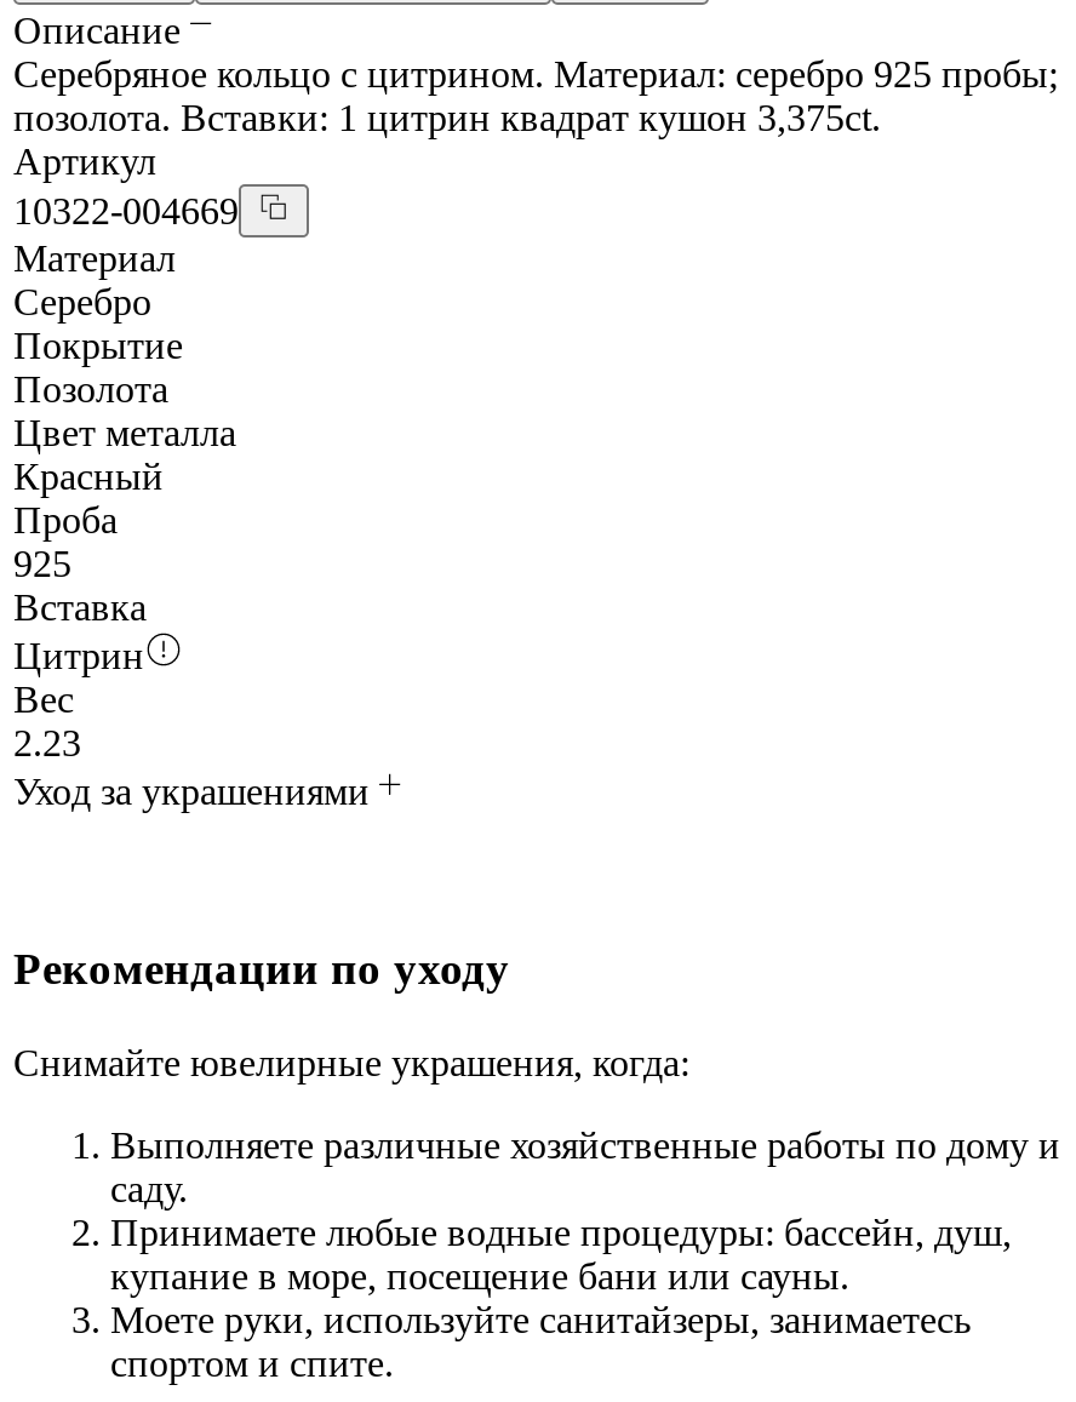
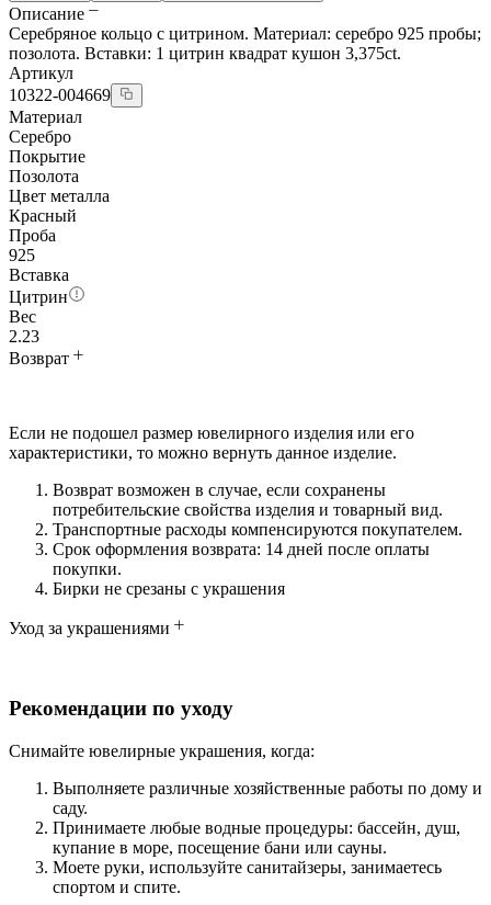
none -> [9,349,69,368] Возврат
none -> [9,424,463,598] Если не подошел размер ювелирного изделия или его | характеристики, то можно вернуть данное изделие. | Возврат возможен в случае, если сохранены | потребительские свойства изделия и товарный вид. | Транспортные расходы компенсируются покупателем. | Срок оформления возврата: 14 дней после оплаты | покупки. | Бирки не срезаны с украшения

